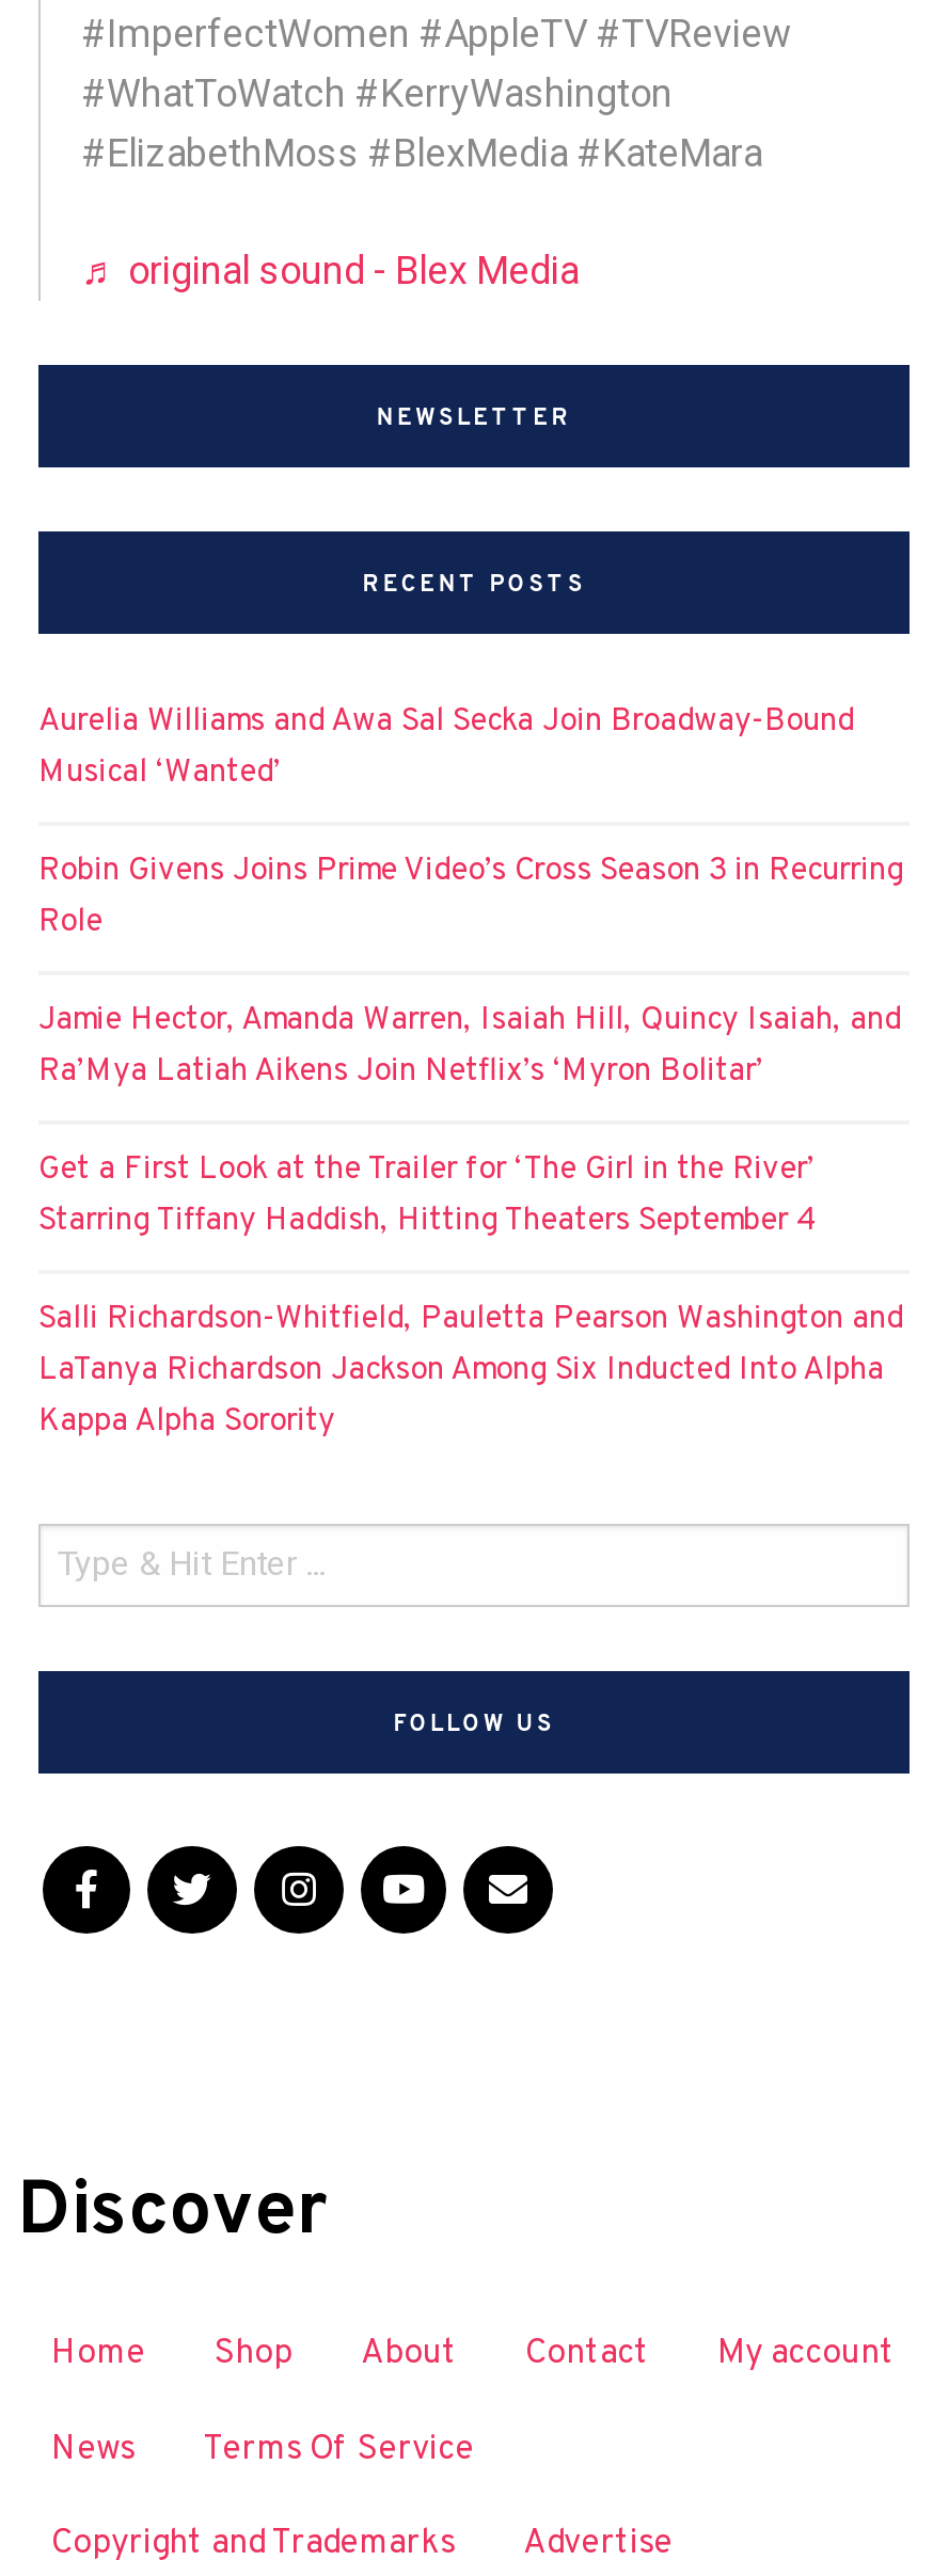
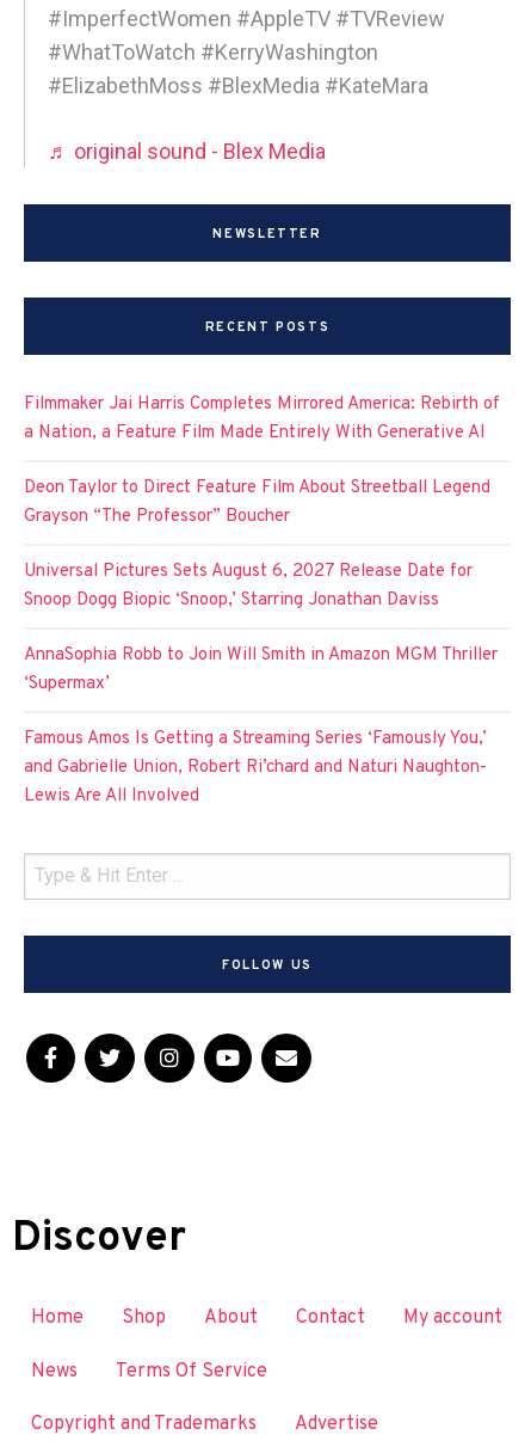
[38,703,854,794] Aurelia Williams and Awa Sal Secka Join Broadway-Bound | Musical ‘Wanted’ -> [24,393,500,445] Filmmaker Jai Harris Completes Mirrored America: Rebirth of | a Nation, a Feature Film Made Entirely With Generative AI
[38,852,903,944] Robin Givens Joins Prime Video’s Cross Season 3 in Recurring | Role -> [24,477,490,528] Deon Taylor to Direct Feature Film About Streetball Legend | Grayson “The Professor” Boucher
[38,1001,901,1093] Jamie Hector, Amanda Warren, Isaiah Hill, Quincy Isaiah, and | Ra’Mya Latiah Aikens Join Netflix’s ‘Myron Bolitar’ -> [24,561,473,612] Universal Pictures Sets August 6, 2027 Release Date for | Snoop Dogg Biopic ‘Snoop,’ Starring Jonathan Daviss
[38,1151,818,1243] Get a First Look at the Trailer for ‘The Girl in the River’ | Starring Tiffany Haddish, Hitting Theaters September 4 -> [24,644,498,696] AnnaSophia Robb to Join Will Smith in Amazon MGM Thriller | ‘Supermax’
[38,1300,903,1443] Salli Richardson-Whitfield, Pauletta Pearson Washington and | LaTanya Richardson Jackson Among Six Inducted Into Alpha | Kappa Alpha Sorority -> [24,728,487,808] Famous Amos Is Getting a Streaming Series ‘Famously You,’ | and Gabrielle Union, Robert Ri’chard and Naturi Naughton- | Lewis Are All Involved

